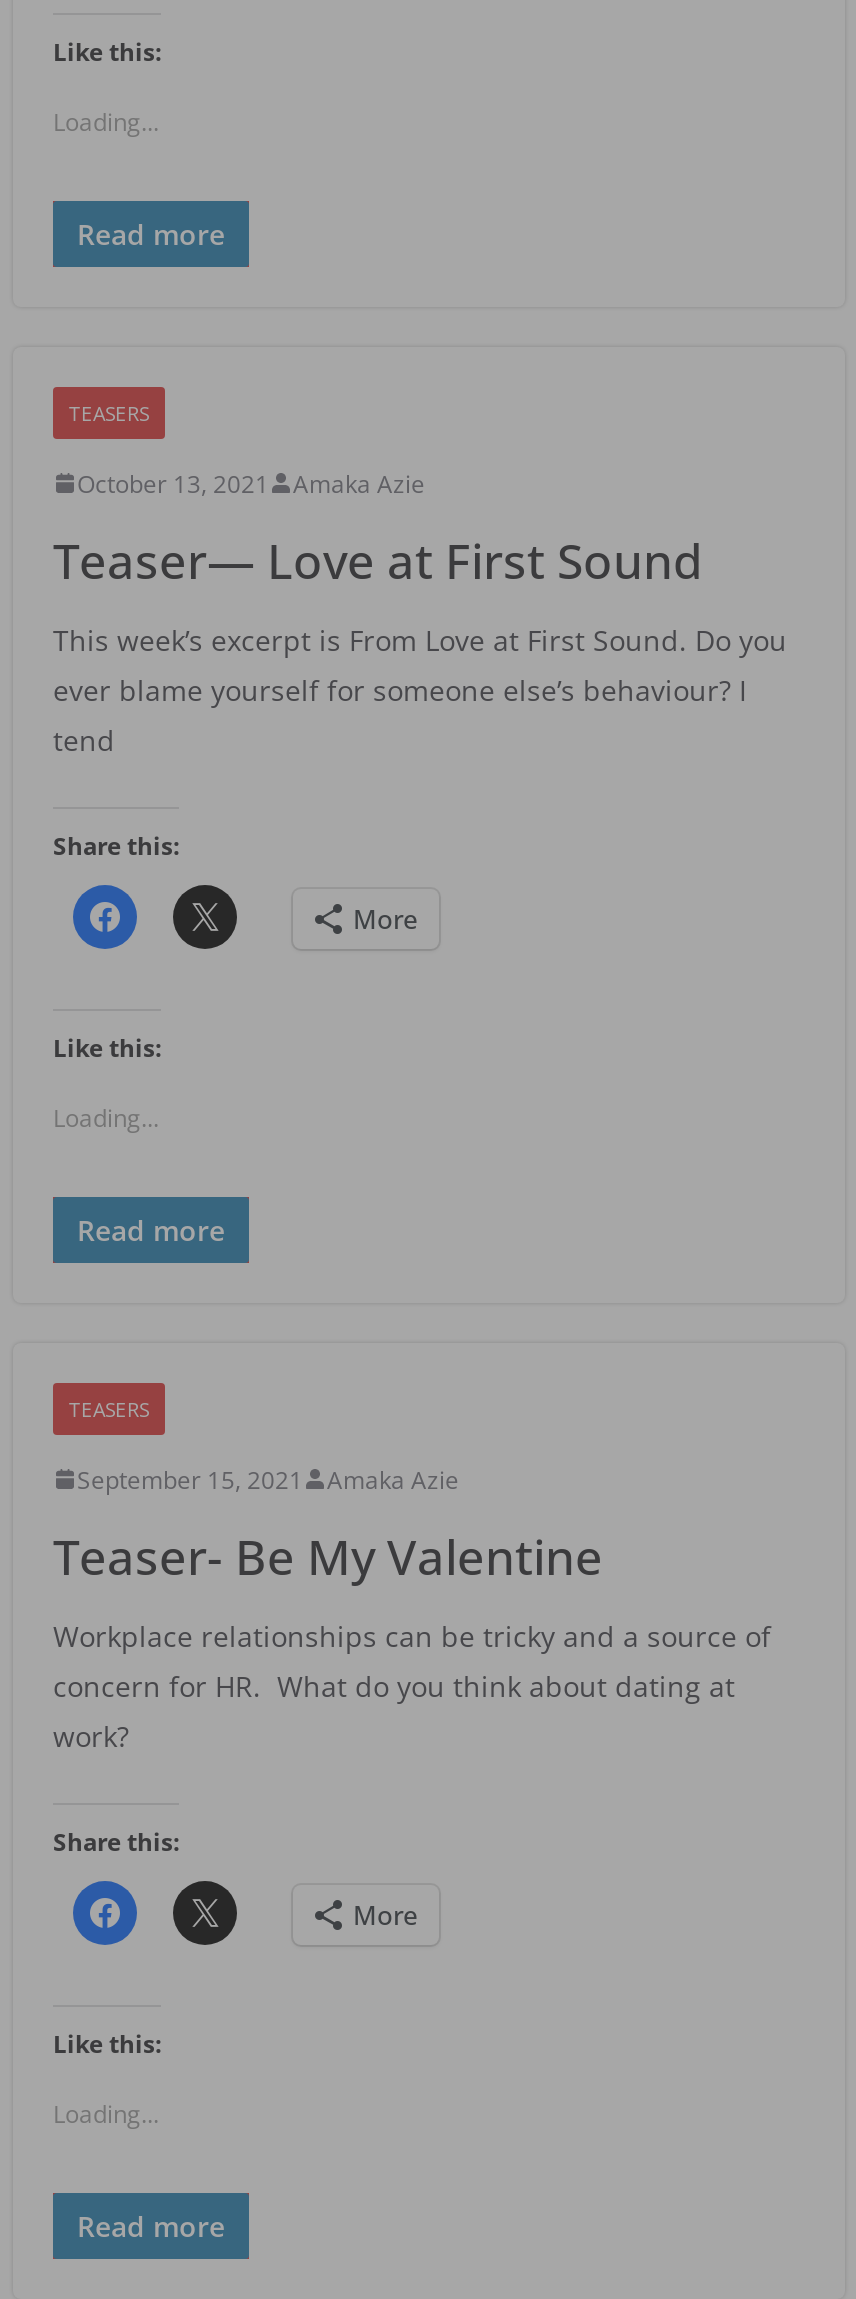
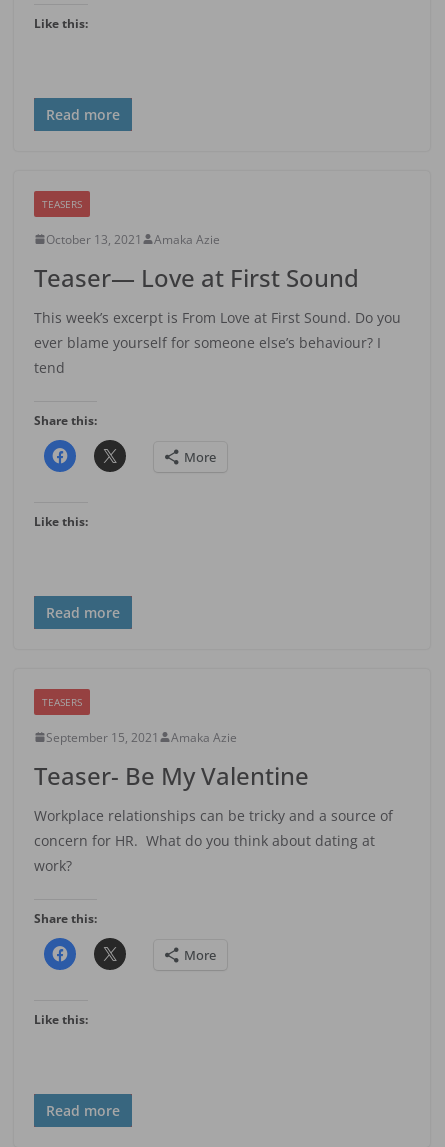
[53,105,159,139] Loading... -> none
[53,1101,159,1135] Loading... -> none
[53,2097,159,2131] Loading... -> none

